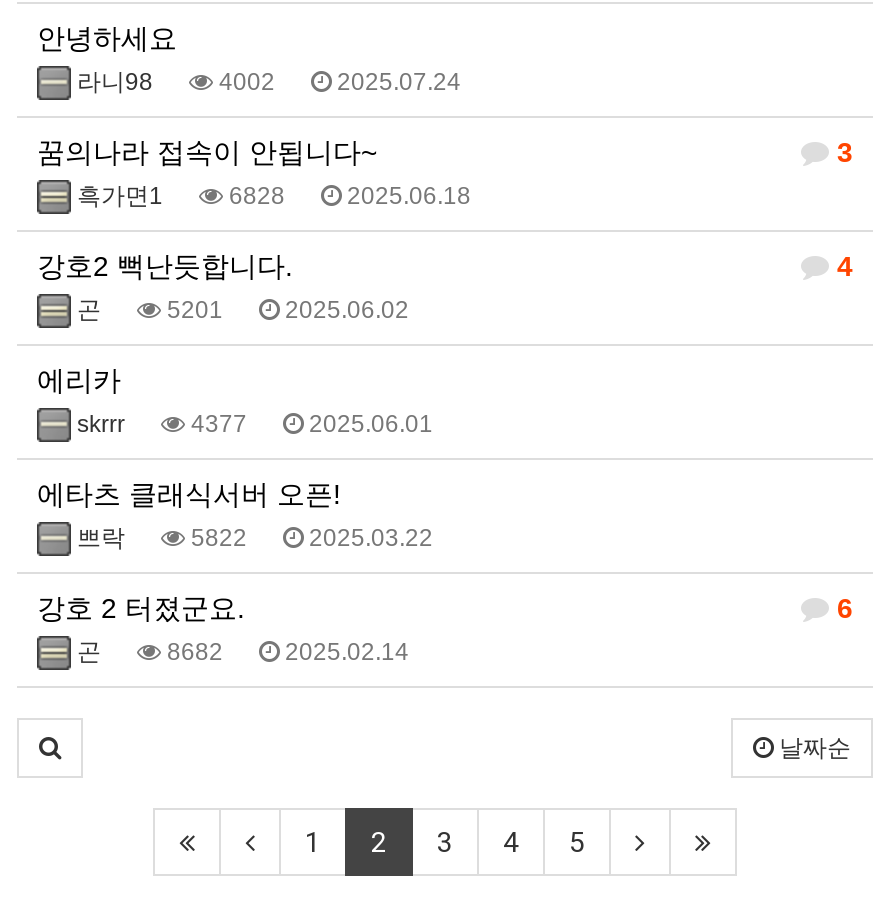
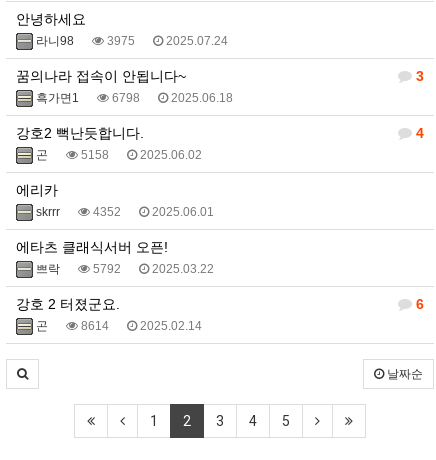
[213,68,461,96] 4002 2025.07.24 -> [104,34,228,48] 3975 2025.07.24
[223,182,471,210] 6828 2025.06.18 -> [109,91,233,105] 6798 2025.06.18
[161,296,409,324] 5201 2025.06.02 -> [78,148,202,162] 5158 2025.06.02
[185,410,433,438] 4377 2025.06.01 -> [90,205,214,219] 4352 2025.06.01
[185,524,433,552] 5822 2025.03.22 -> [90,262,214,276] 5792 2025.03.22
[161,638,409,666] 8682 2025.02.14 -> [78,319,202,333] 8614 2025.02.14

